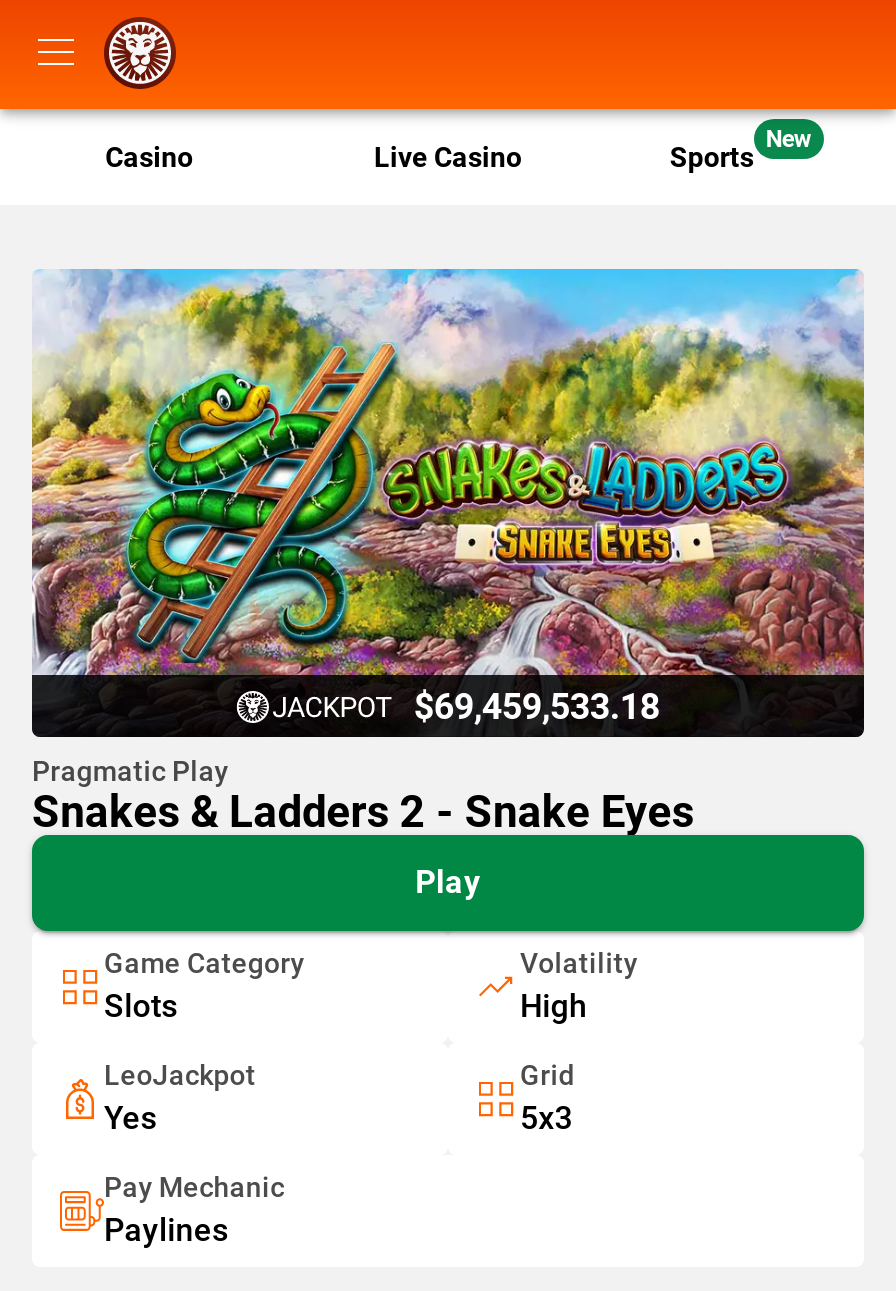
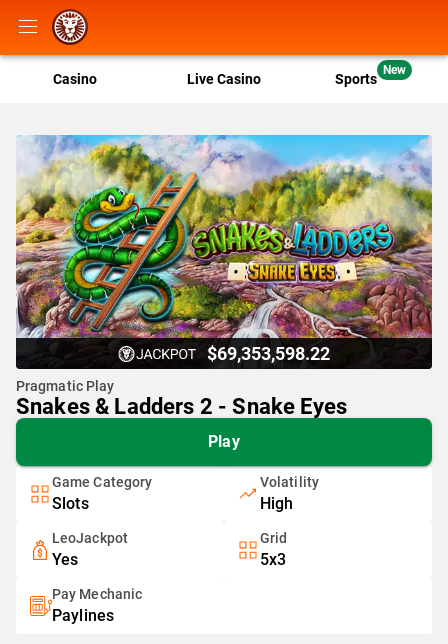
[414,685,660,727] $69,459,533.18 -> [207,343,330,364] $69,353,598.22

